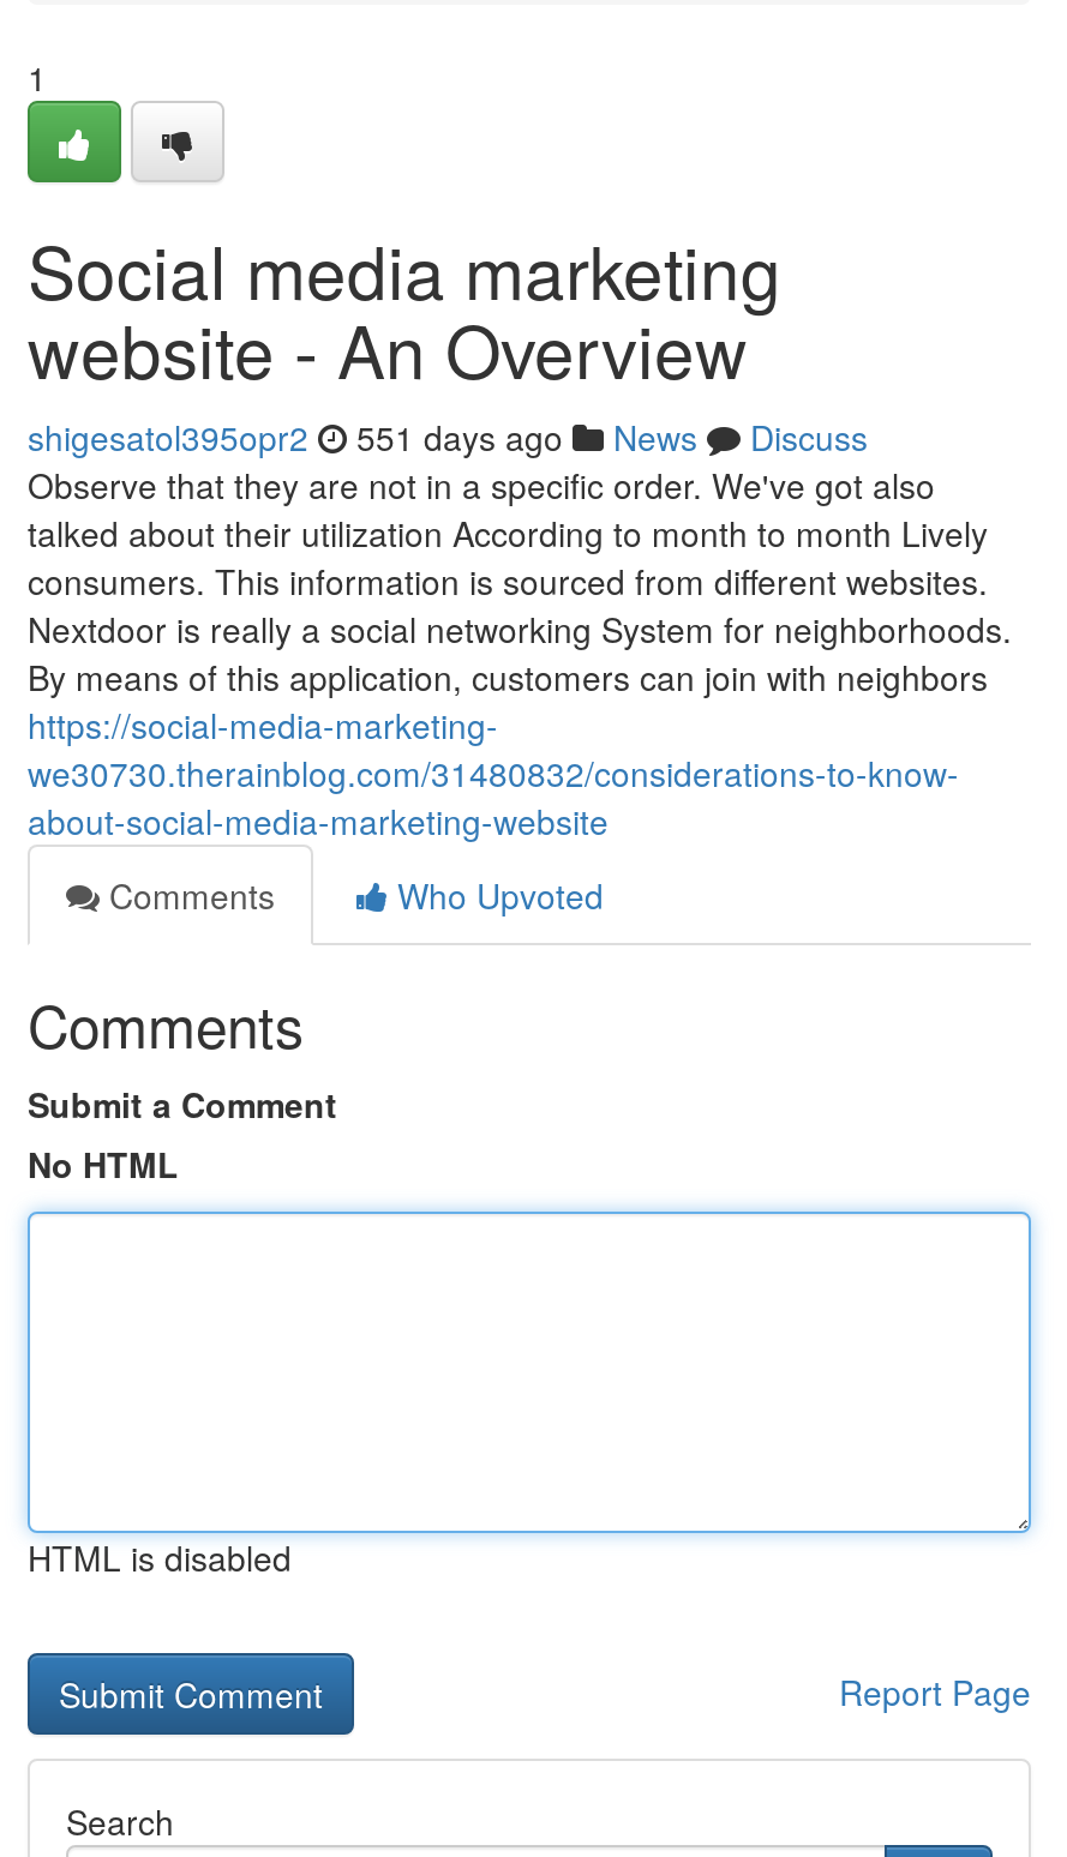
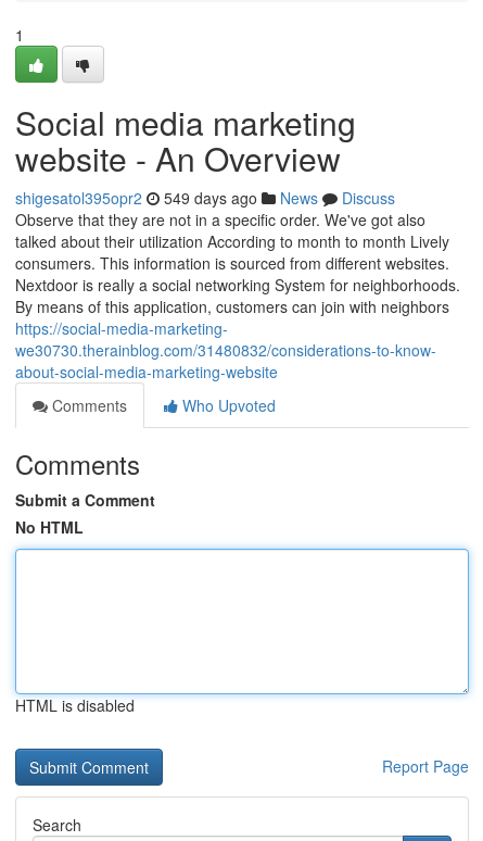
[28,413,868,461] shigesatol395opr2 551 days ago News Discuss -> [15,187,395,209] shigesatol395opr2 549 days ago News Discuss

